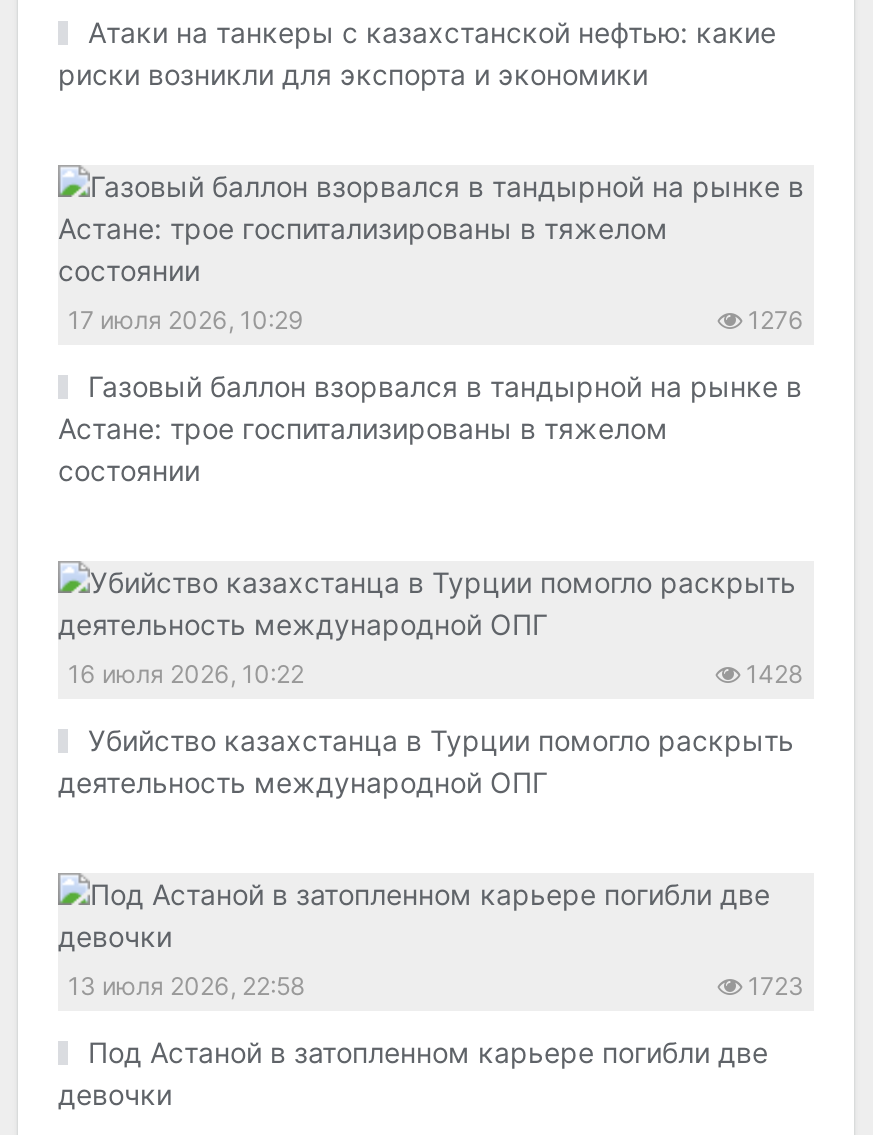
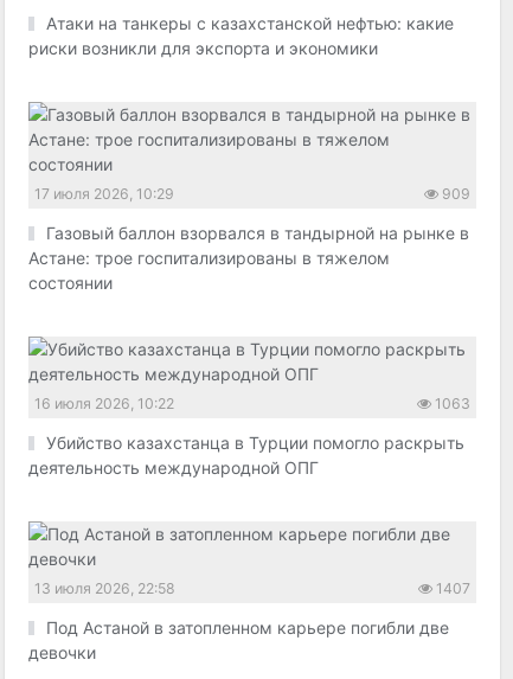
[742,305,804,335] 1276 -> [438,185,470,203] 909
[740,659,804,689] 1428 -> [431,395,470,413] 1063
[742,971,804,1001] 1723 -> [432,580,470,597] 1407

